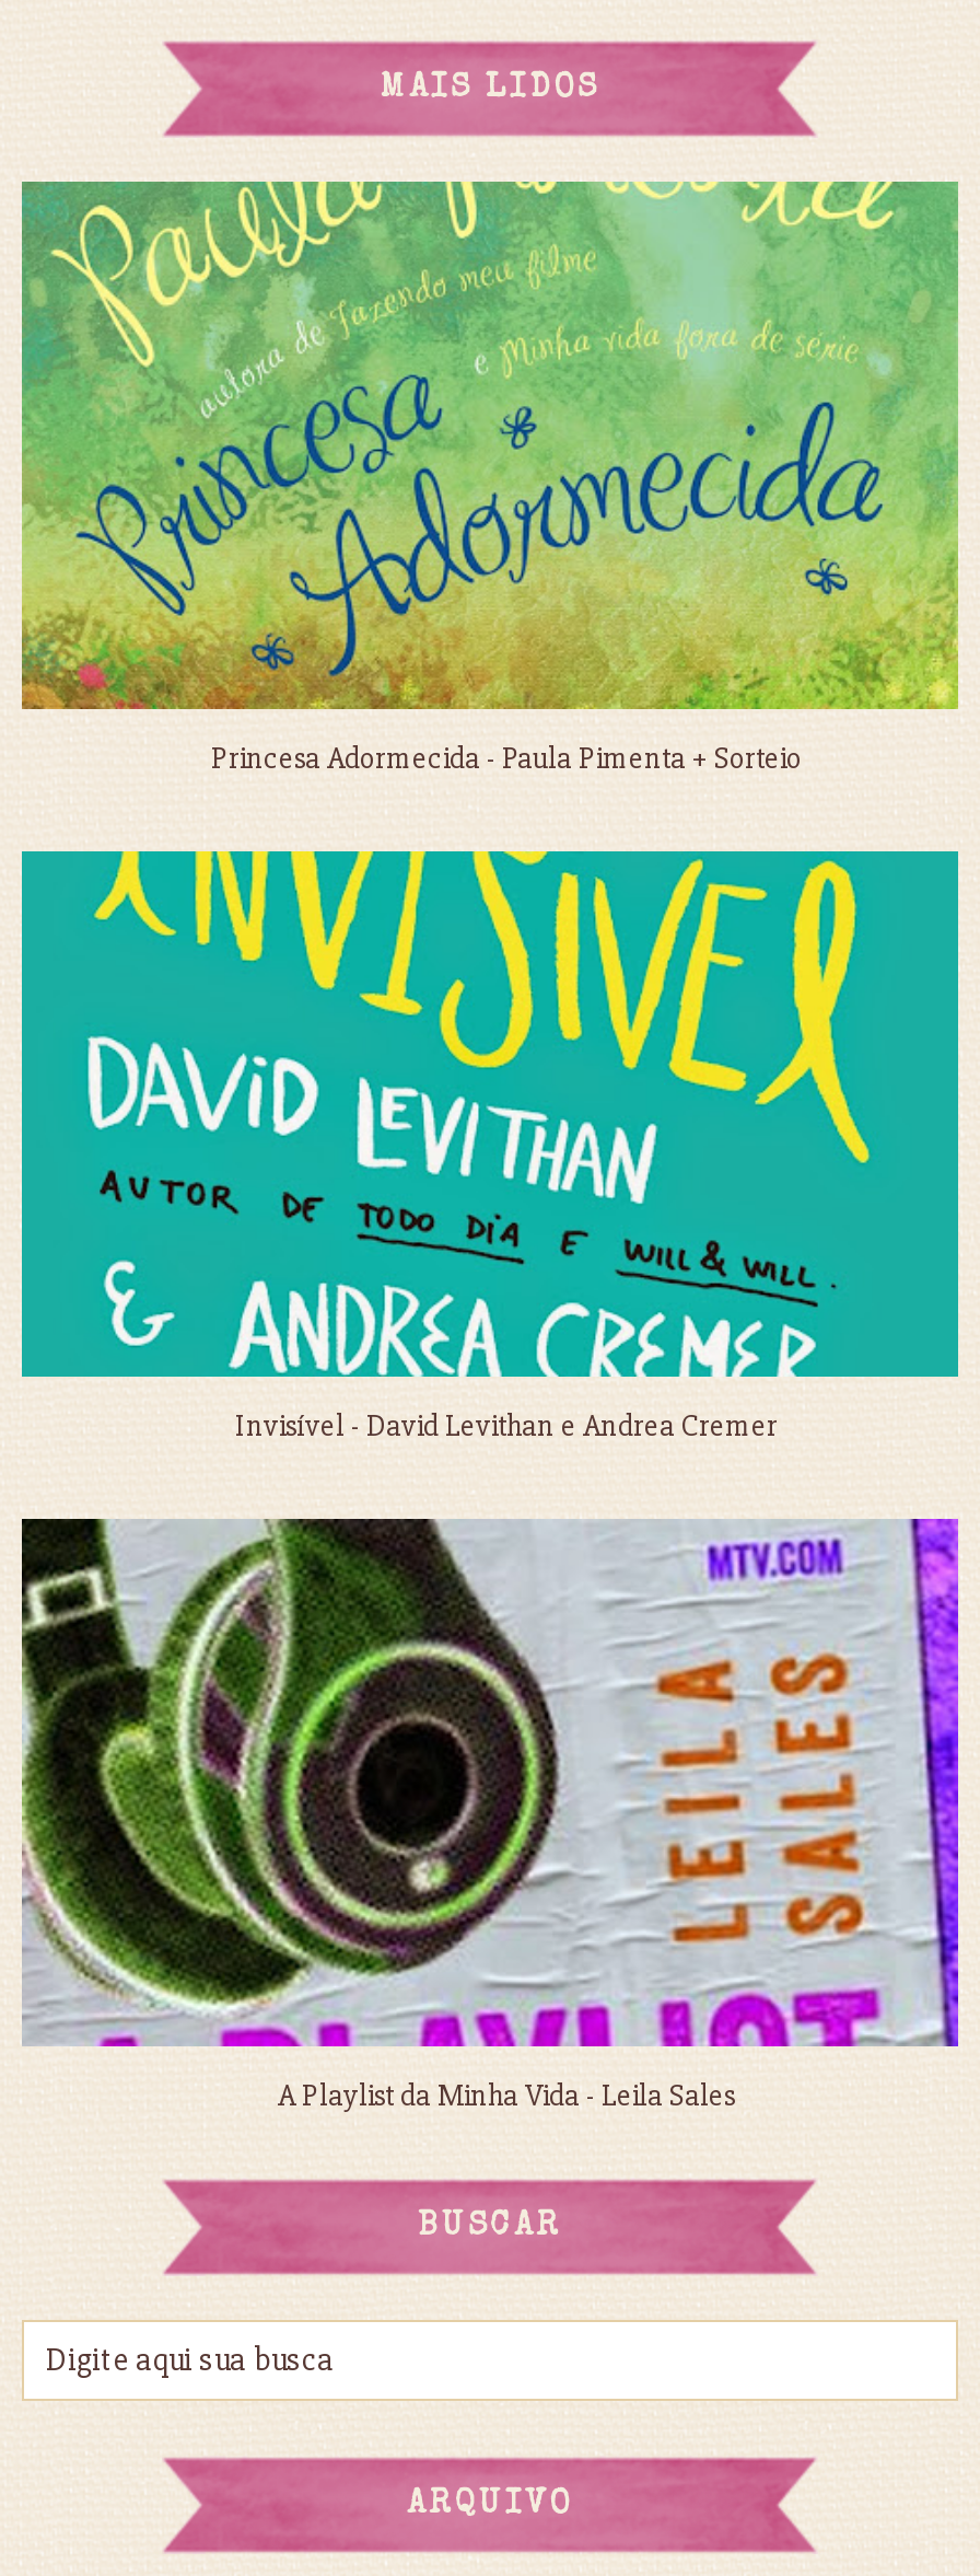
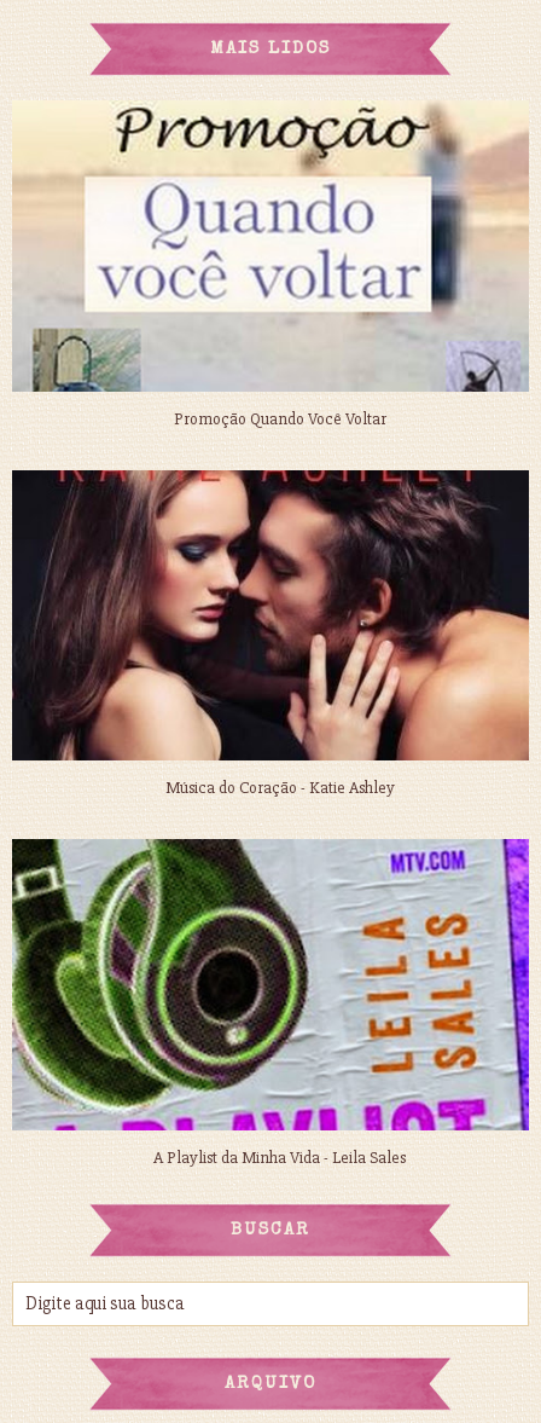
[20,179,960,776] [image] | Princesa Adormecida - Paula Pimenta + Sorteio -> [12,100,529,429] [image] | Promoção Quando Você Voltar
[20,849,960,1445] [image] | Invisível - David Levithan e Andrea Cremer -> [11,469,530,798] [image] | Música do Coração - Katie Ashley

